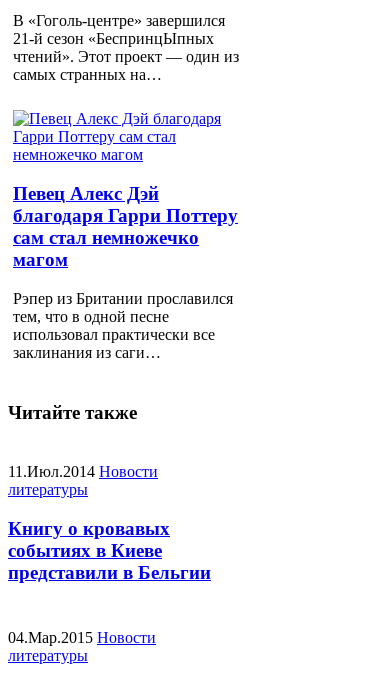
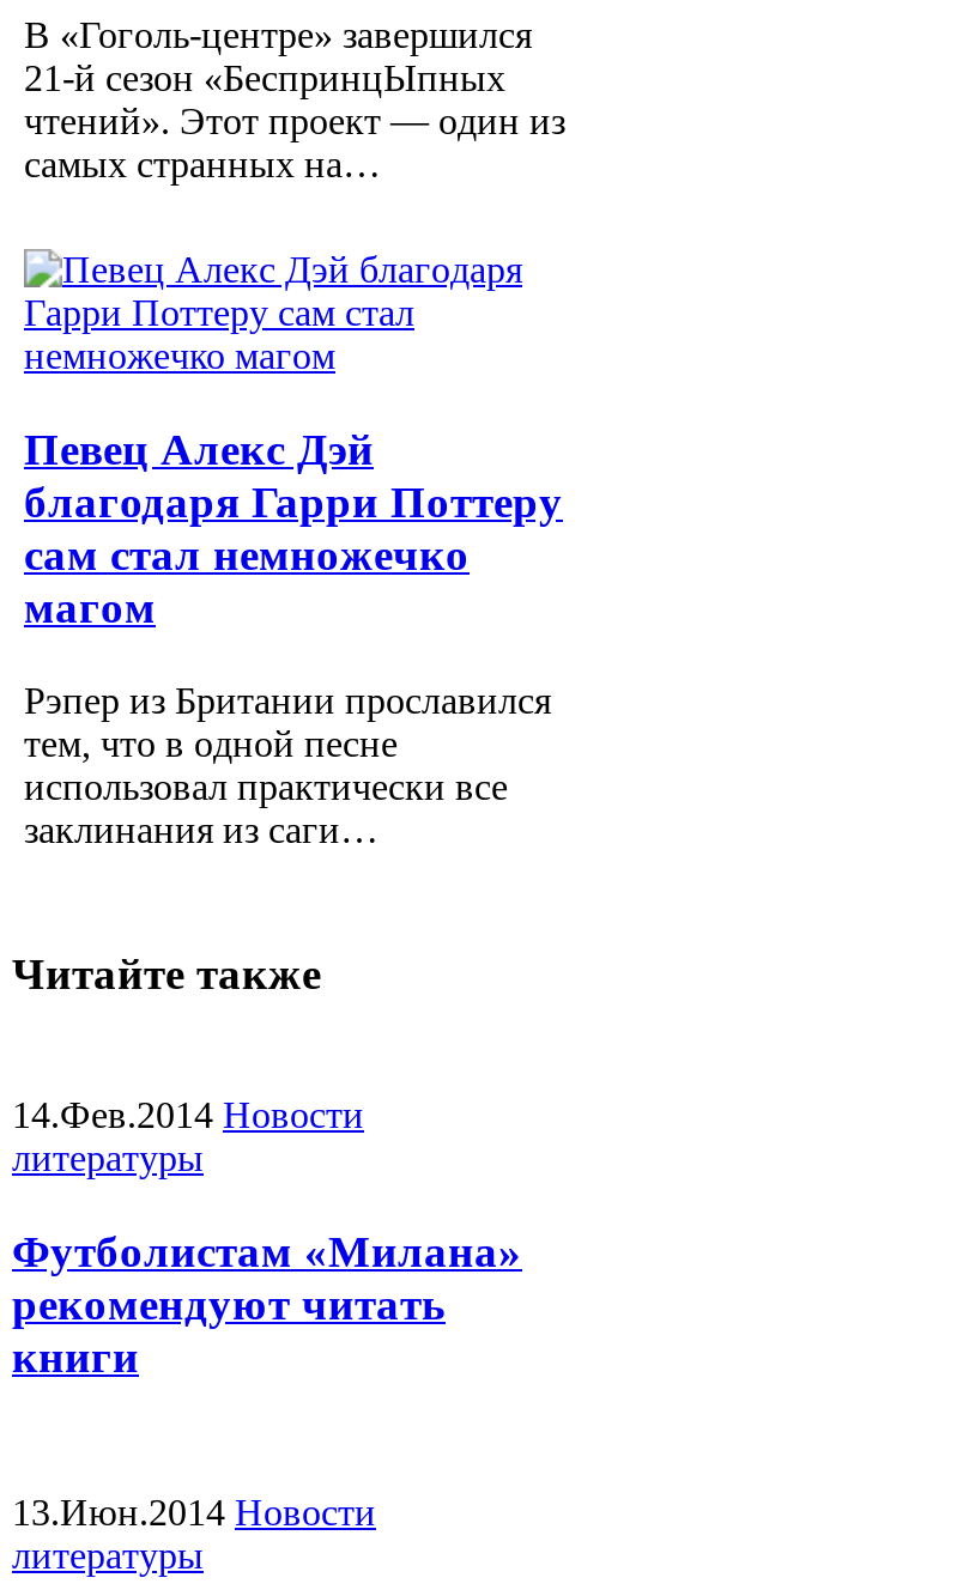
[8,463,158,480] 11.Июл.2014 Новости -> [12,1095,364,1136] 14.Фев.2014 Новости
[8,518,211,583] Книгу о кровавых | событиях в Киеве | представили в Бельгии -> [12,1226,522,1382] Футболистам «Милана» | рекомендуют читать | книги
[8,629,156,646] 04.Мар.2015 Новости -> [12,1491,376,1532] 13.Июн.2014 Новости

